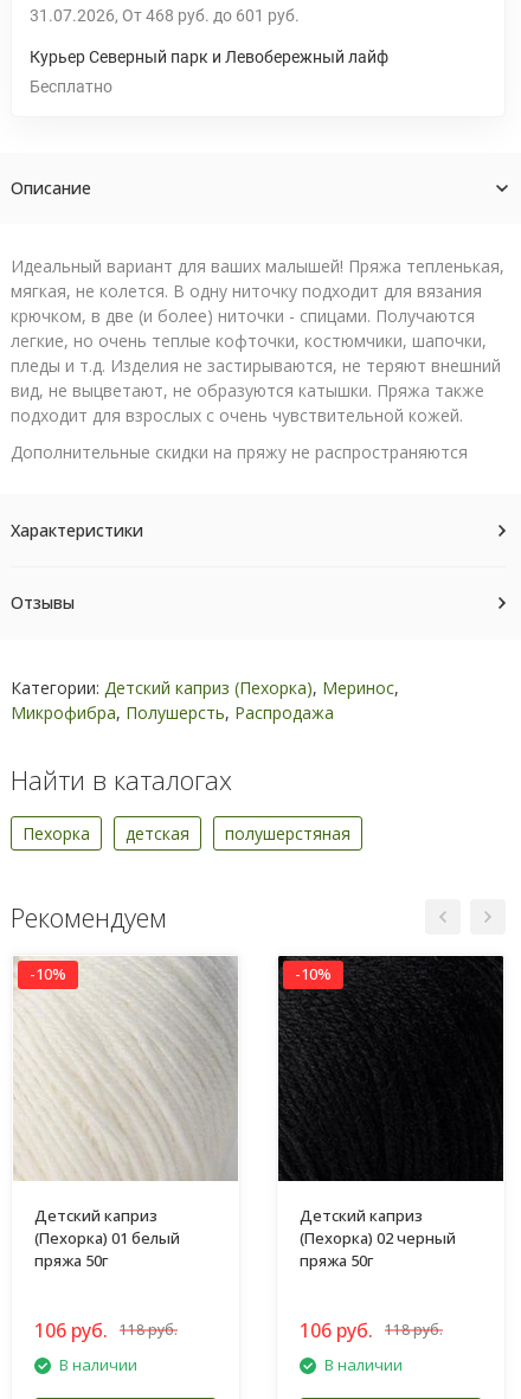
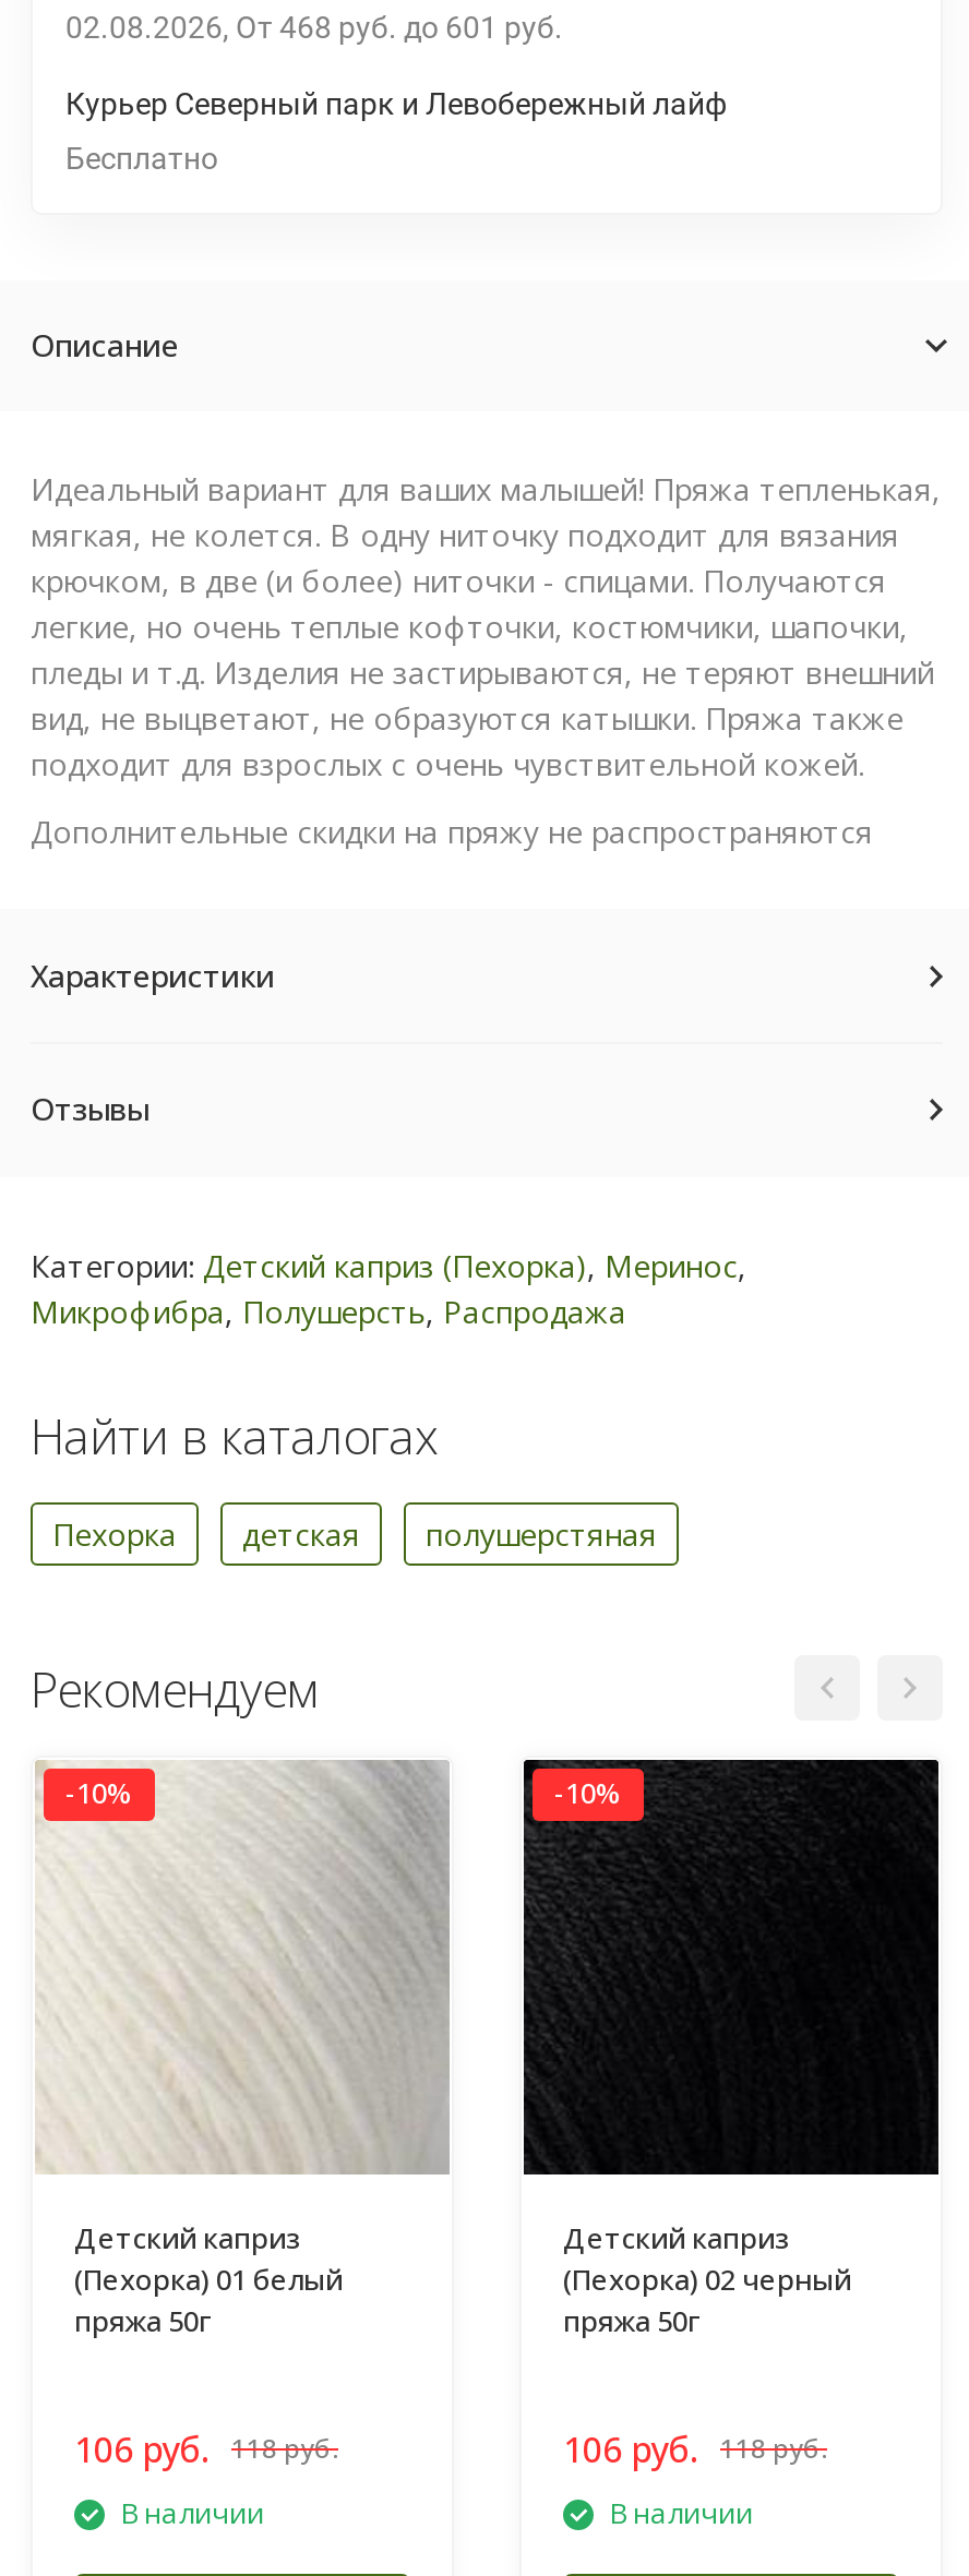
[30,6,142,25] 31.07.2026 От -> [65,10,273,45] 02.08.2026 От

